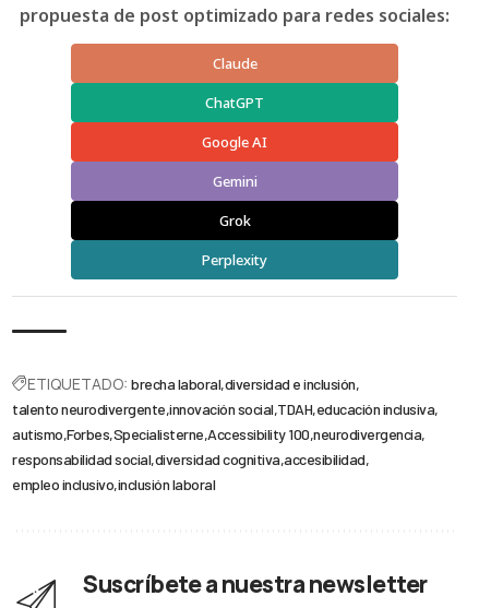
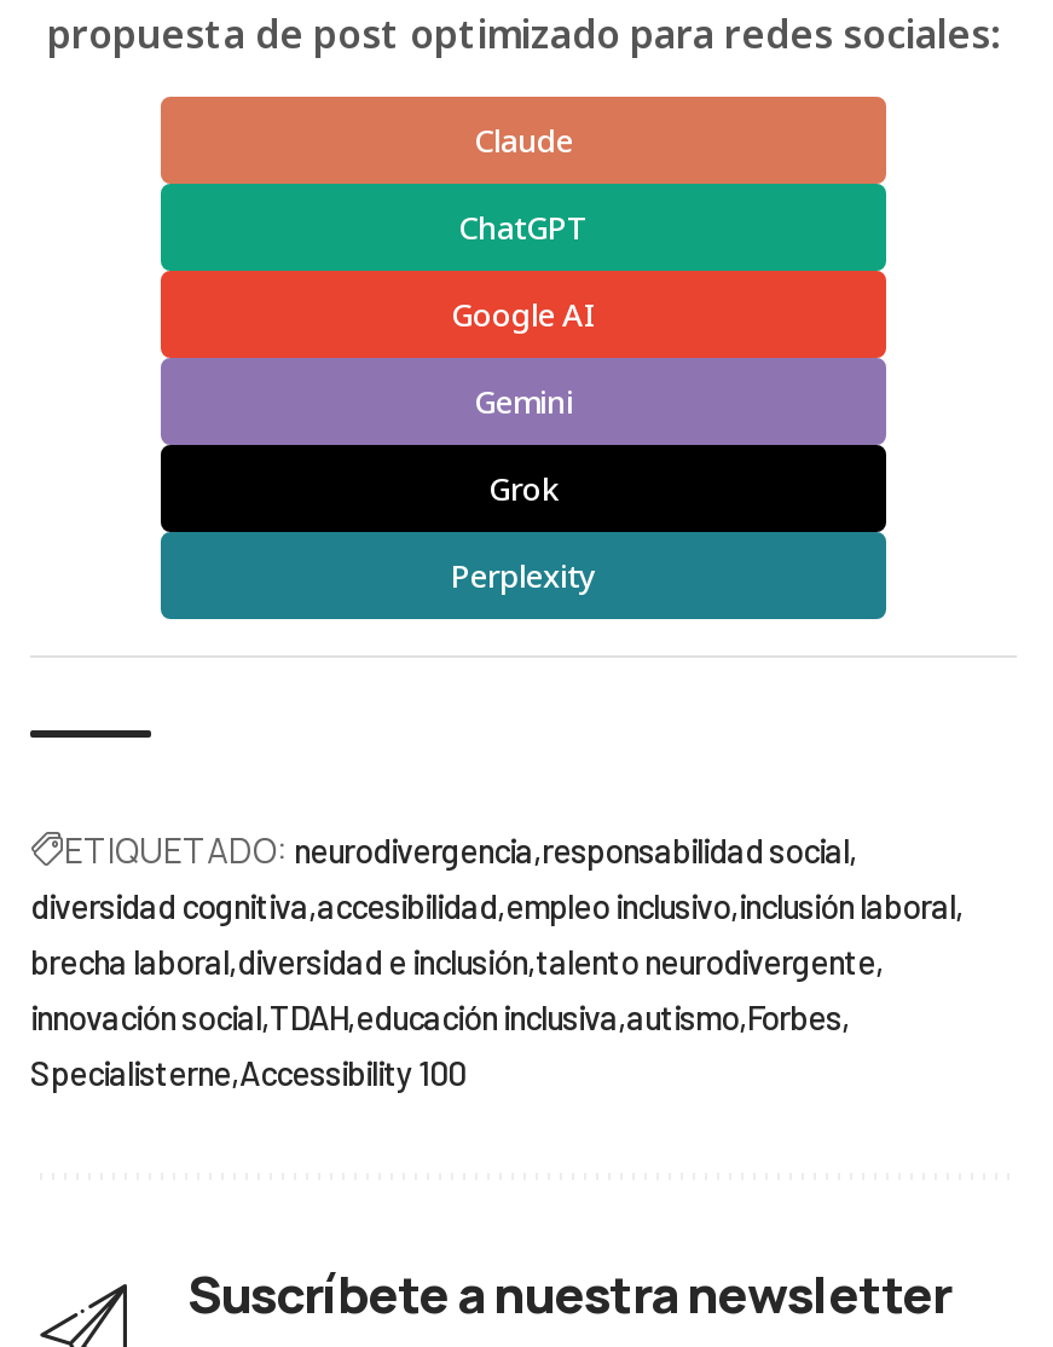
[12,374,434,494] ETIQUETADO: brecha laboral diversidad e inclusión | talento neurodivergente innovación social TDAH educación inclusiva | autismo Forbes Specialisterne Accessibility 100 neurodivergencia | responsabilidad social diversidad cognitiva accesibilidad | empleo inclusivo inclusión laboral -> [30,828,955,1094] ETIQUETADO: neurodivergencia responsabilidad social | diversidad cognitiva accesibilidad empleo inclusivo inclusión laboral | brecha laboral diversidad e inclusión talento neurodivergente | innovación social TDAH educación inclusiva autismo Forbes | Specialisterne Accessibility 100

